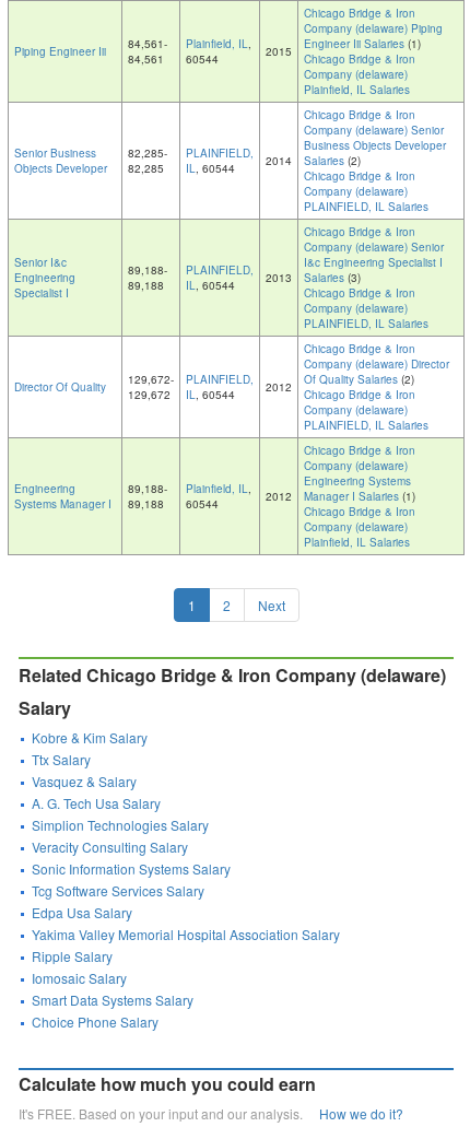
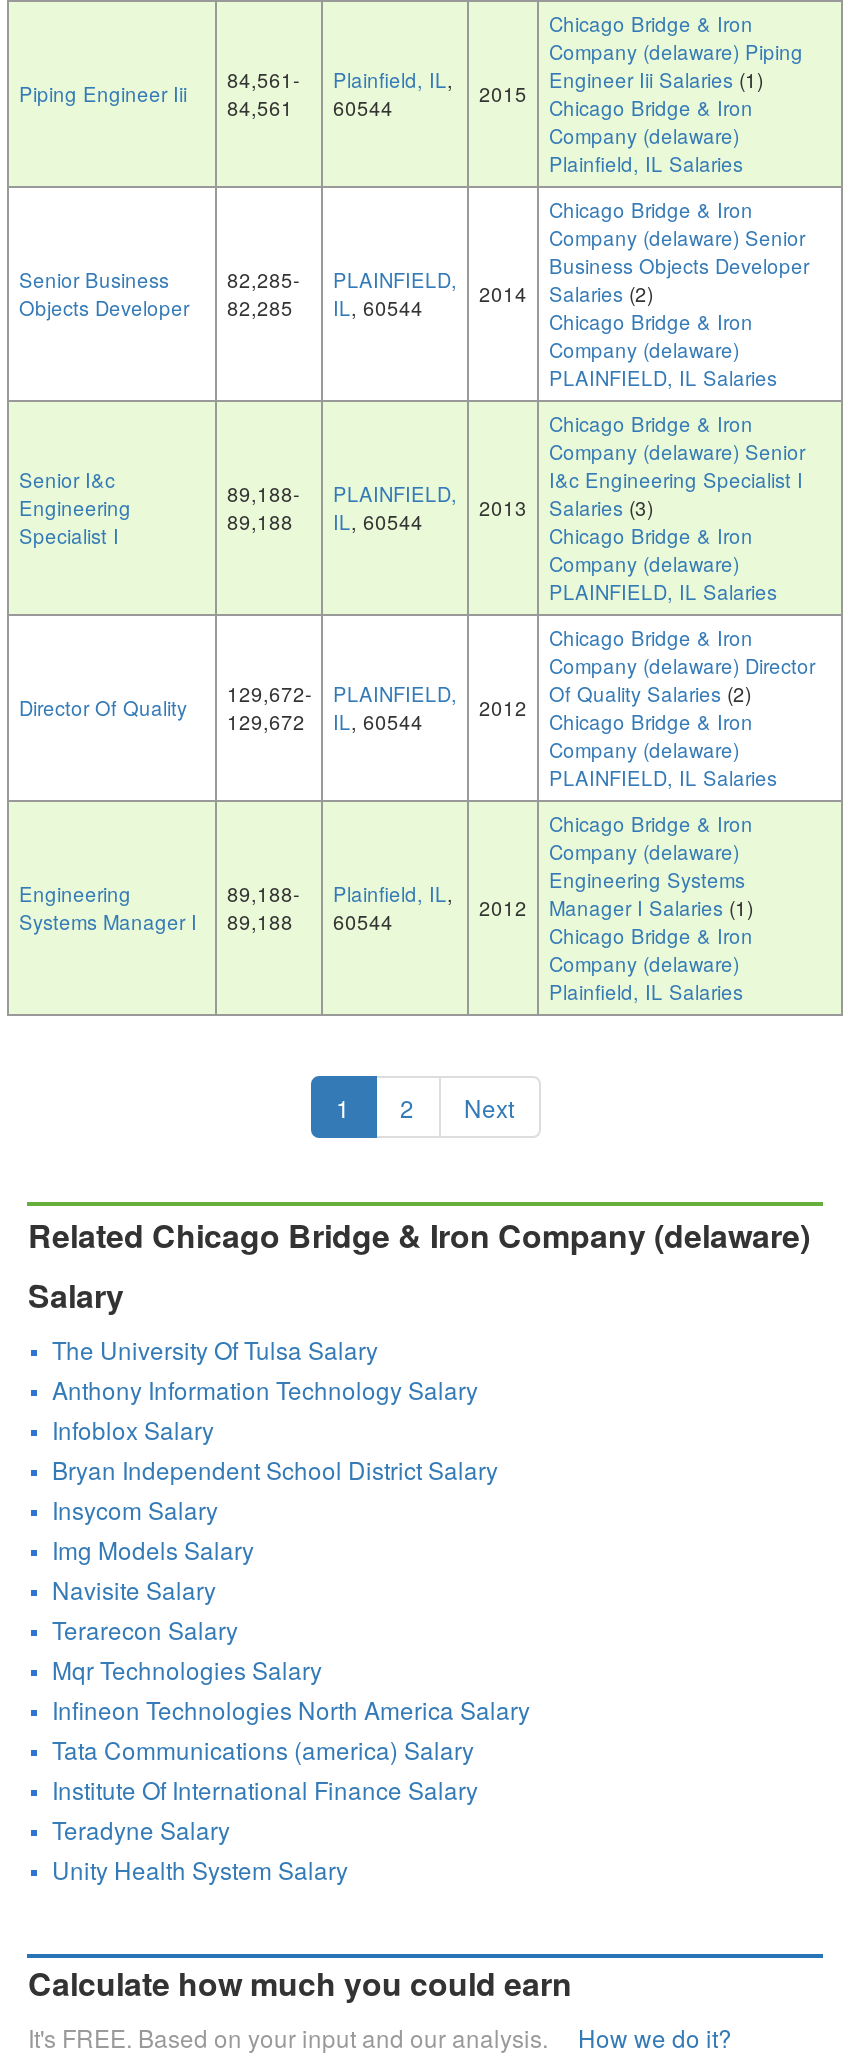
[32,728,340,1031] Kobre & Kim Salary | Ttx Salary | Vasquez & Salary | A. G. Tech Usa Salary | Simplion Technologies Salary | Veracity Consulting Salary | Sonic Information Systems Salary | Tcg Software Services Salary | Edpa Usa Salary | Yakima Valley Memorial Hospital Association Salary | Ripple Salary | Iomosaic Salary | Smart Data Systems Salary | Choice Phone Salary -> [52,1332,530,1886] The University Of Tulsa Salary | Anthony Information Technology Salary | Infoblox Salary | Bryan Independent School District Salary | Insycom Salary | Img Models Salary | Navisite Salary | Terarecon Salary | Mqr Technologies Salary | Infineon Technologies North America Salary | Tata Communications (america) Salary | Institute Of International Finance Salary | Teradyne Salary | Unity Health System Salary

